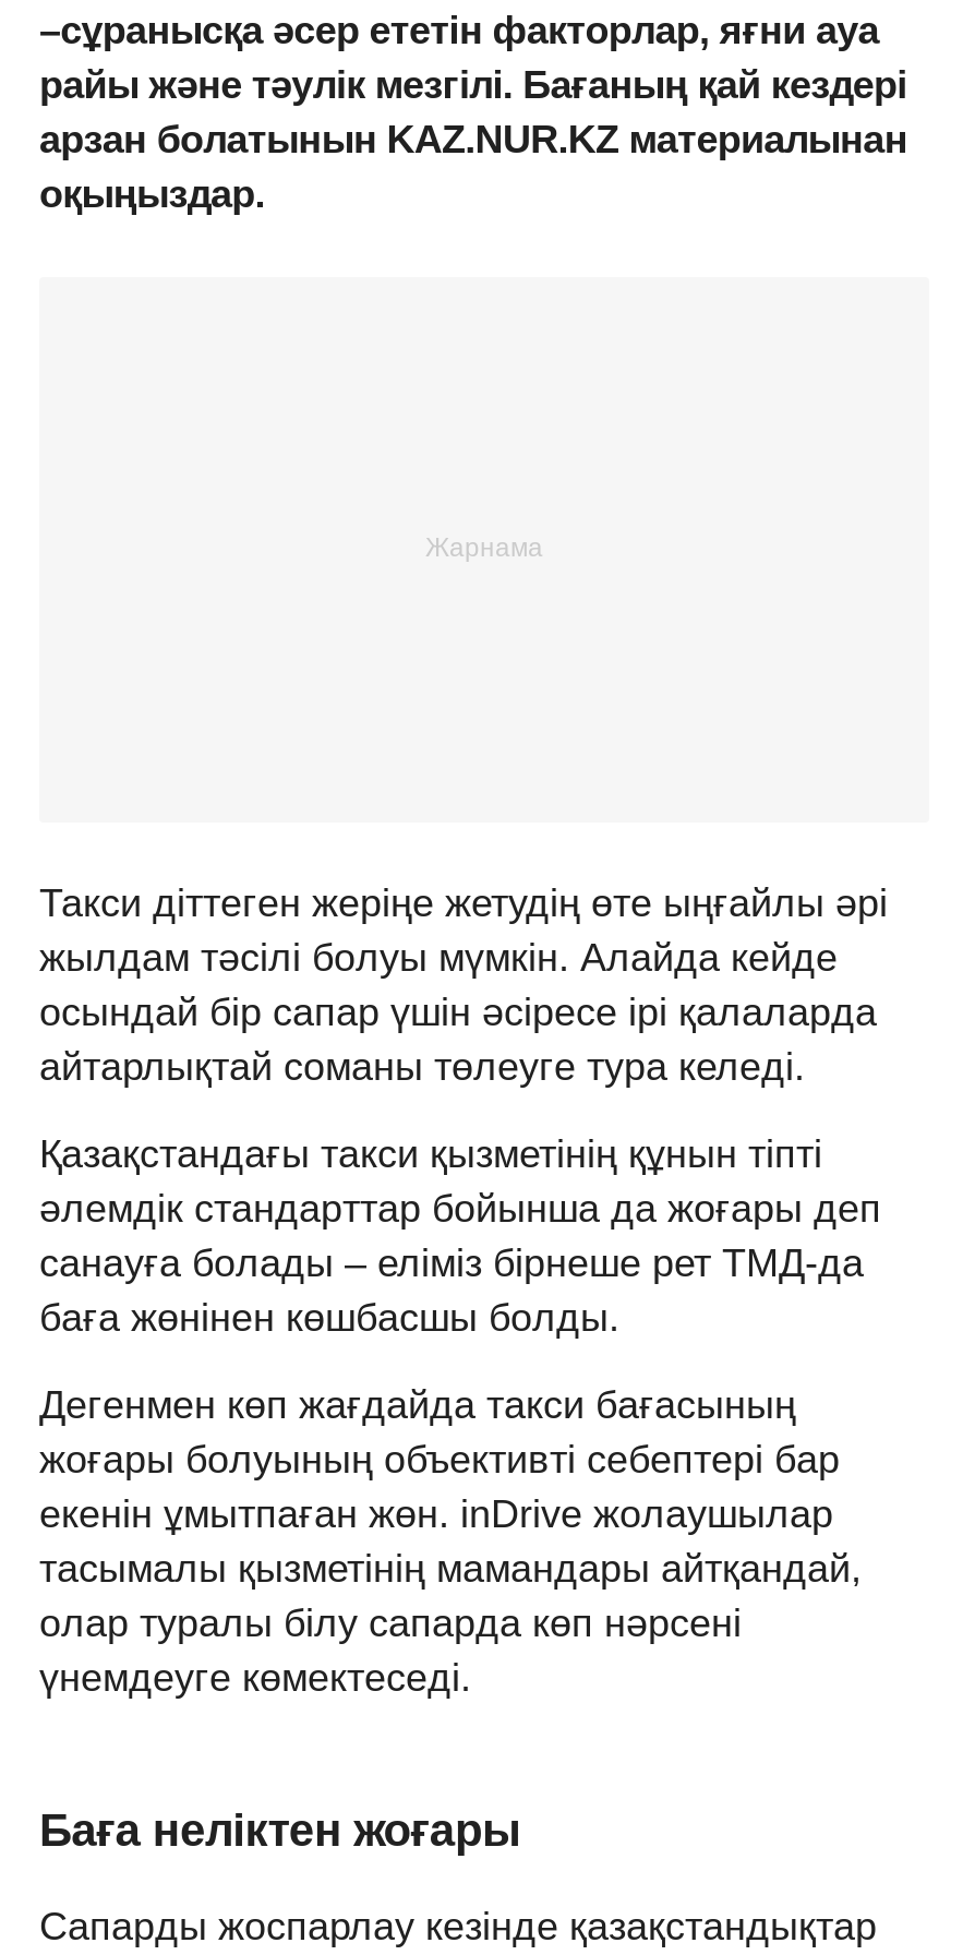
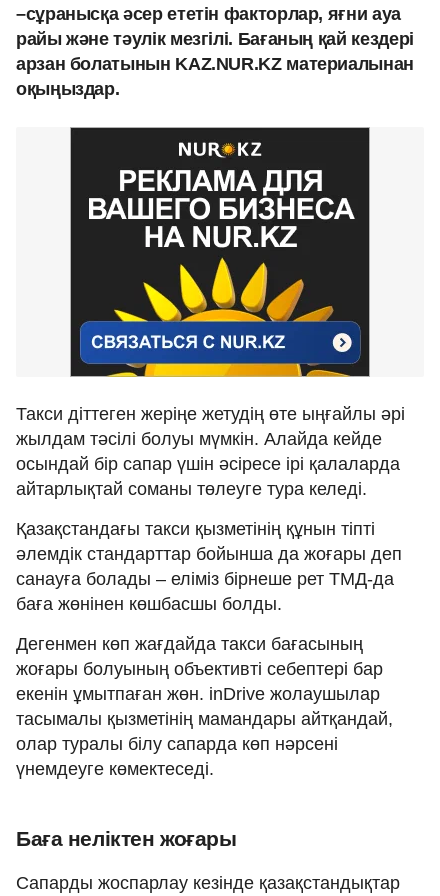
none -> [69,127,371,378] [image]

